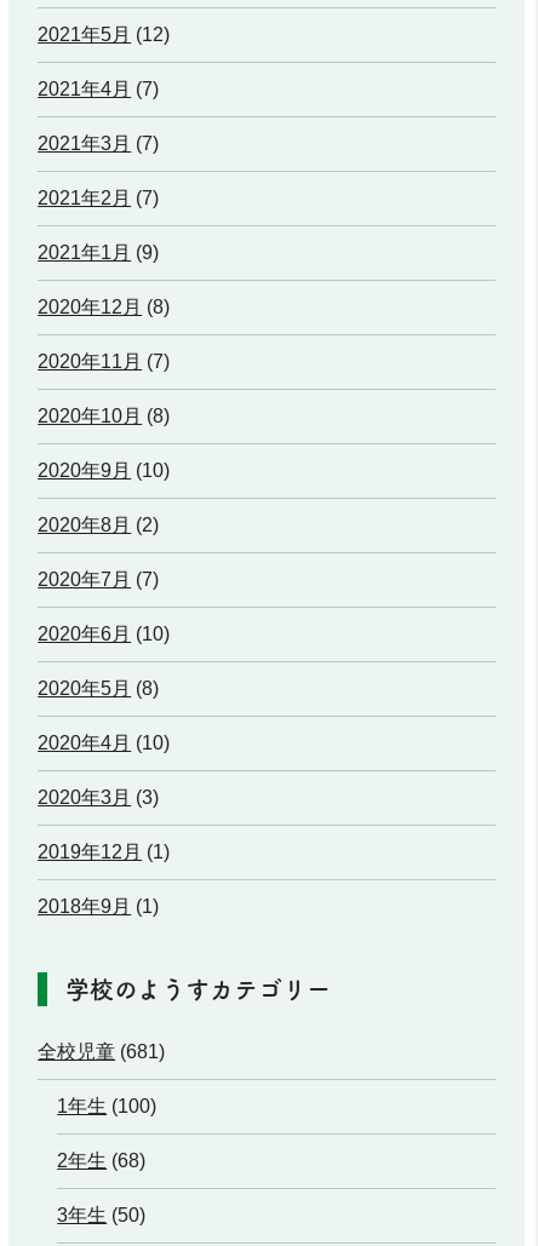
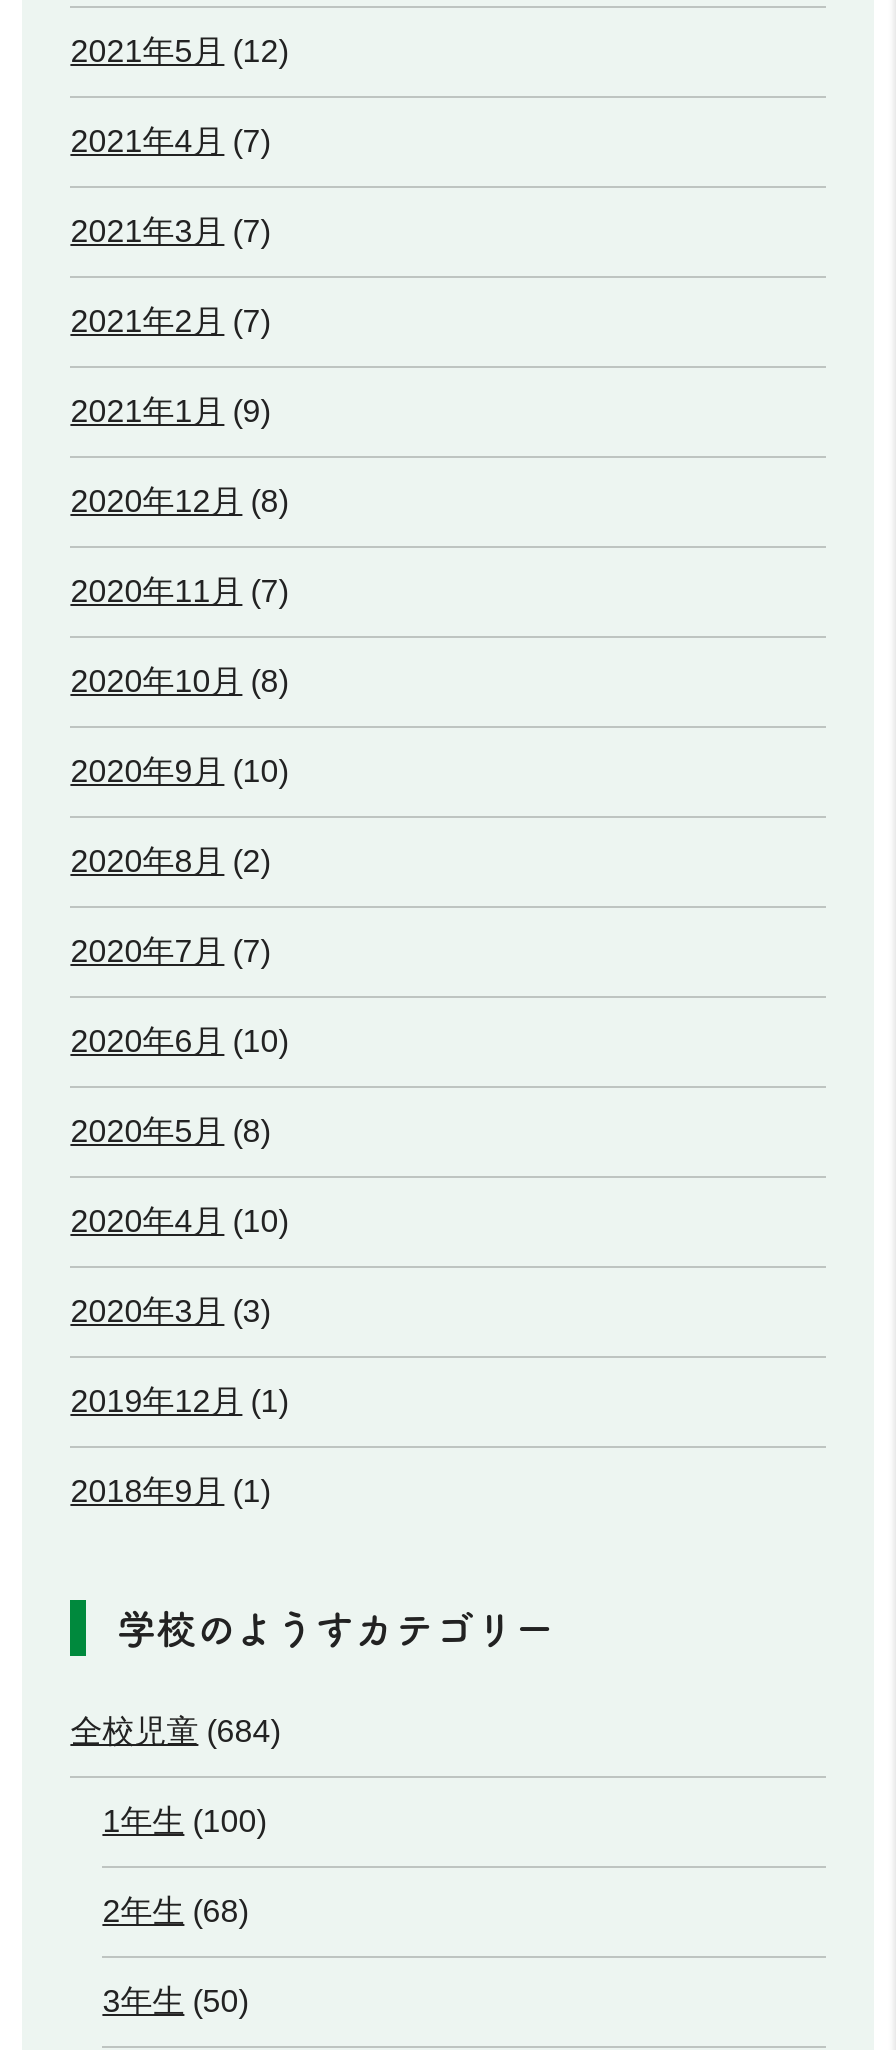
[38,1041,165,1062] 全校児童(681) -> [70,1714,280,1748] 全校児童(684)

